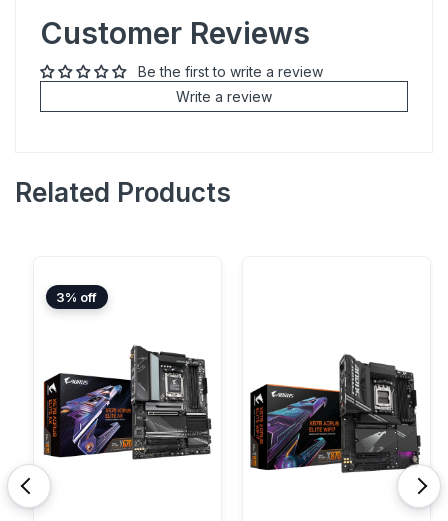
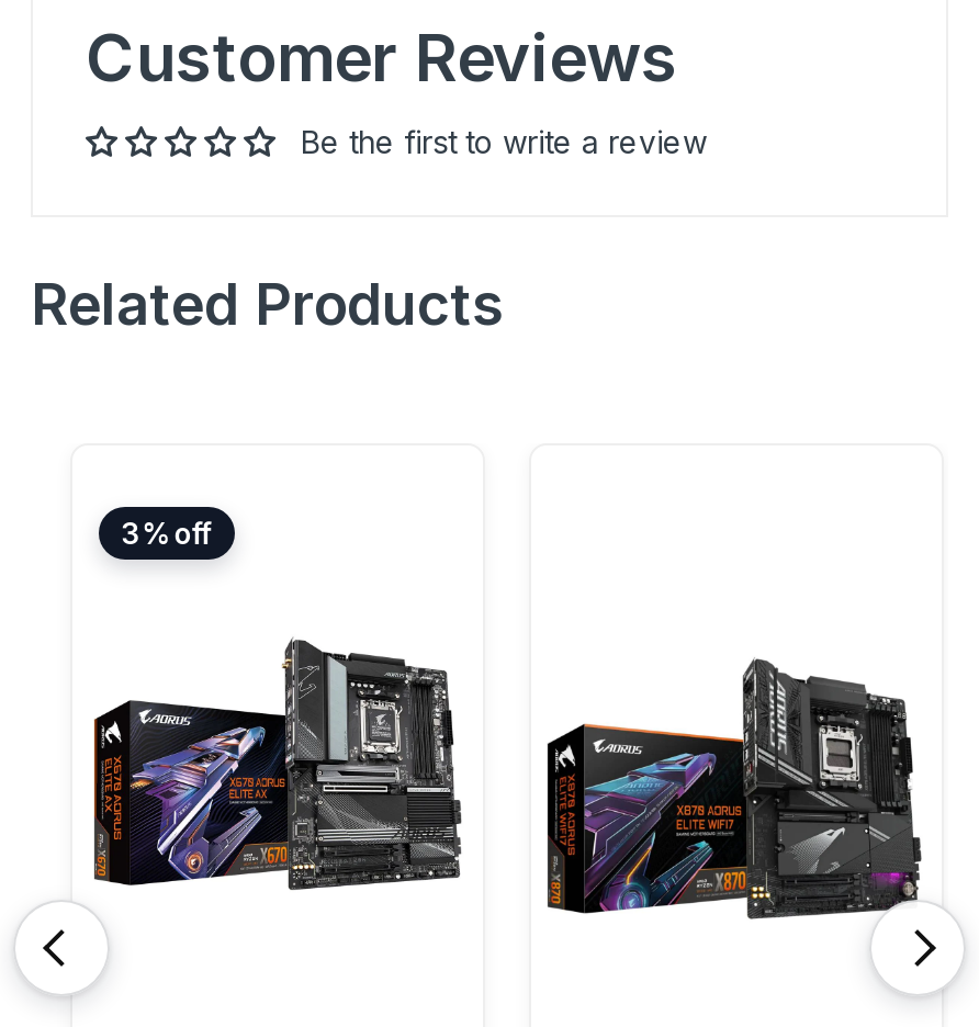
[176,88,272,105] Write a review -> none

